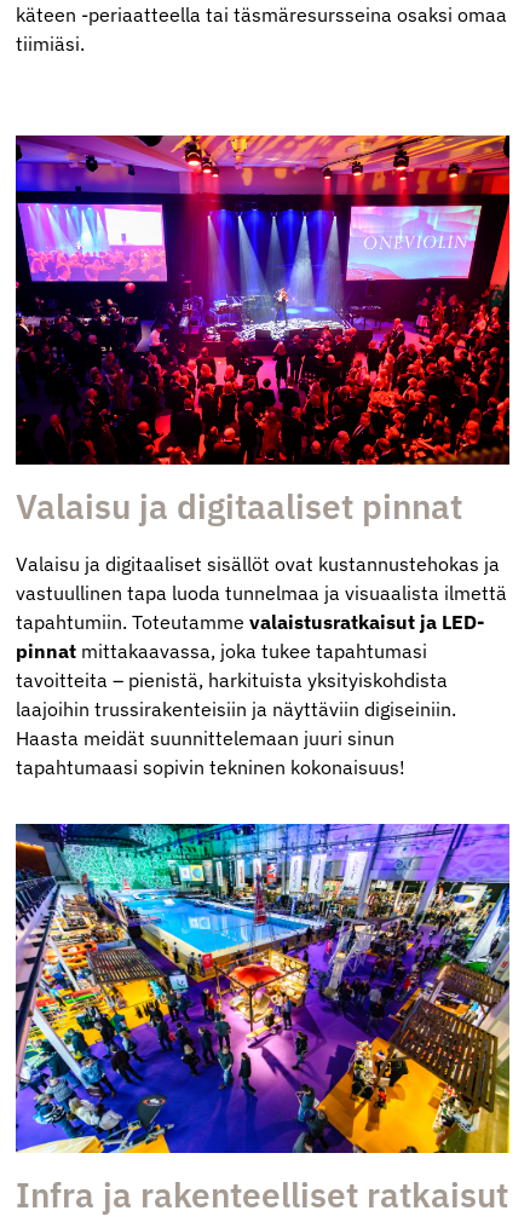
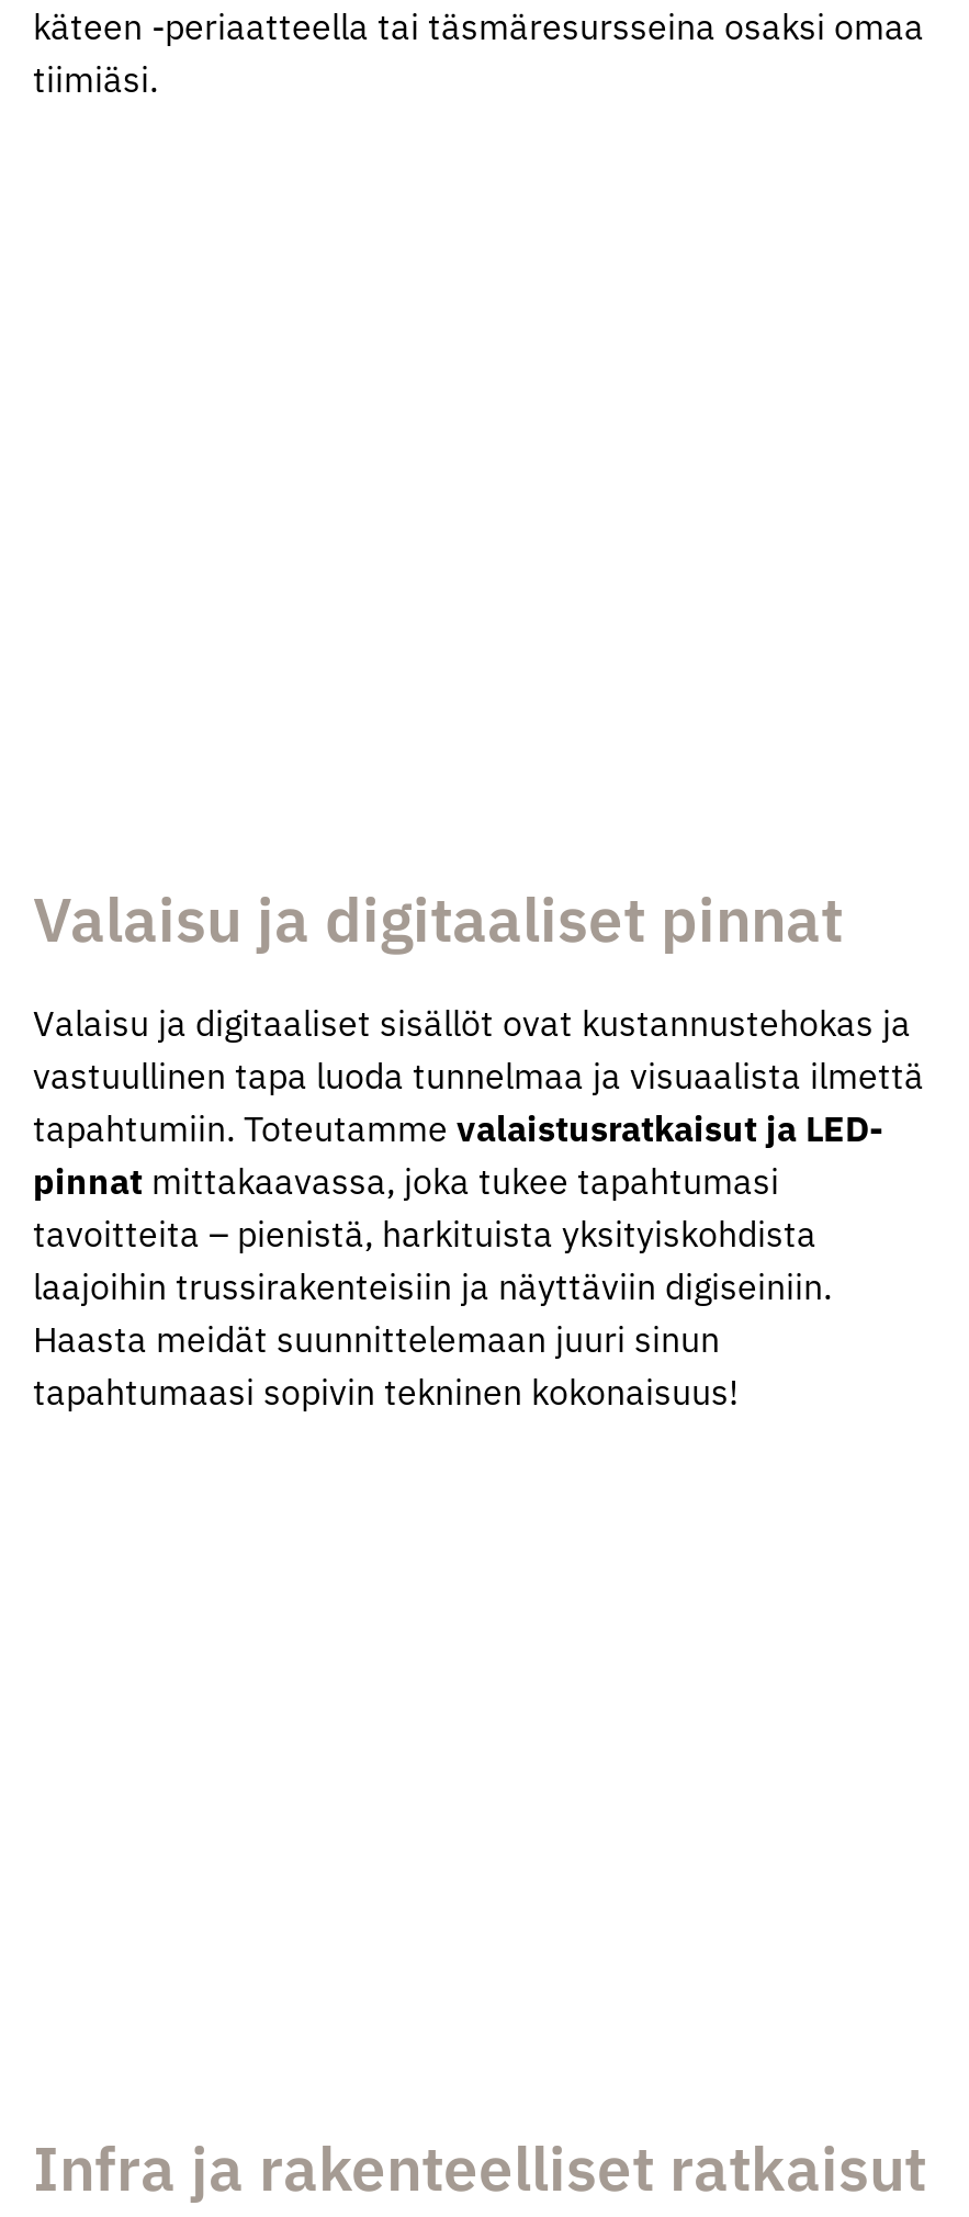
[15,134,511,466] [image] -> none
[15,823,511,1154] [image] -> none

